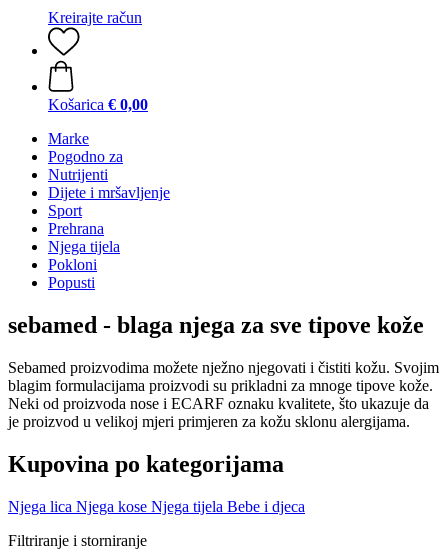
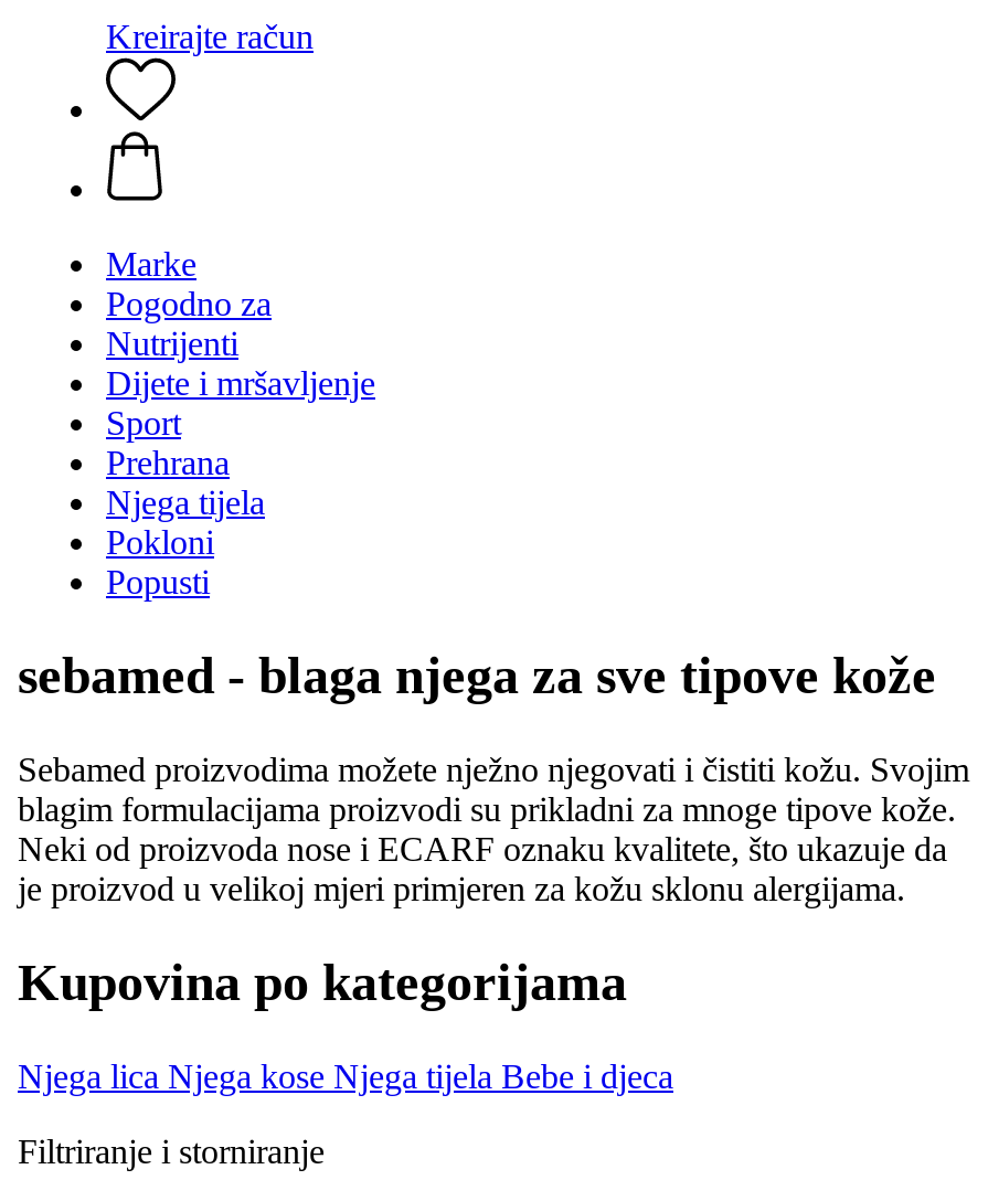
[48,96,148,113] Košarica € 0,00 -> none

